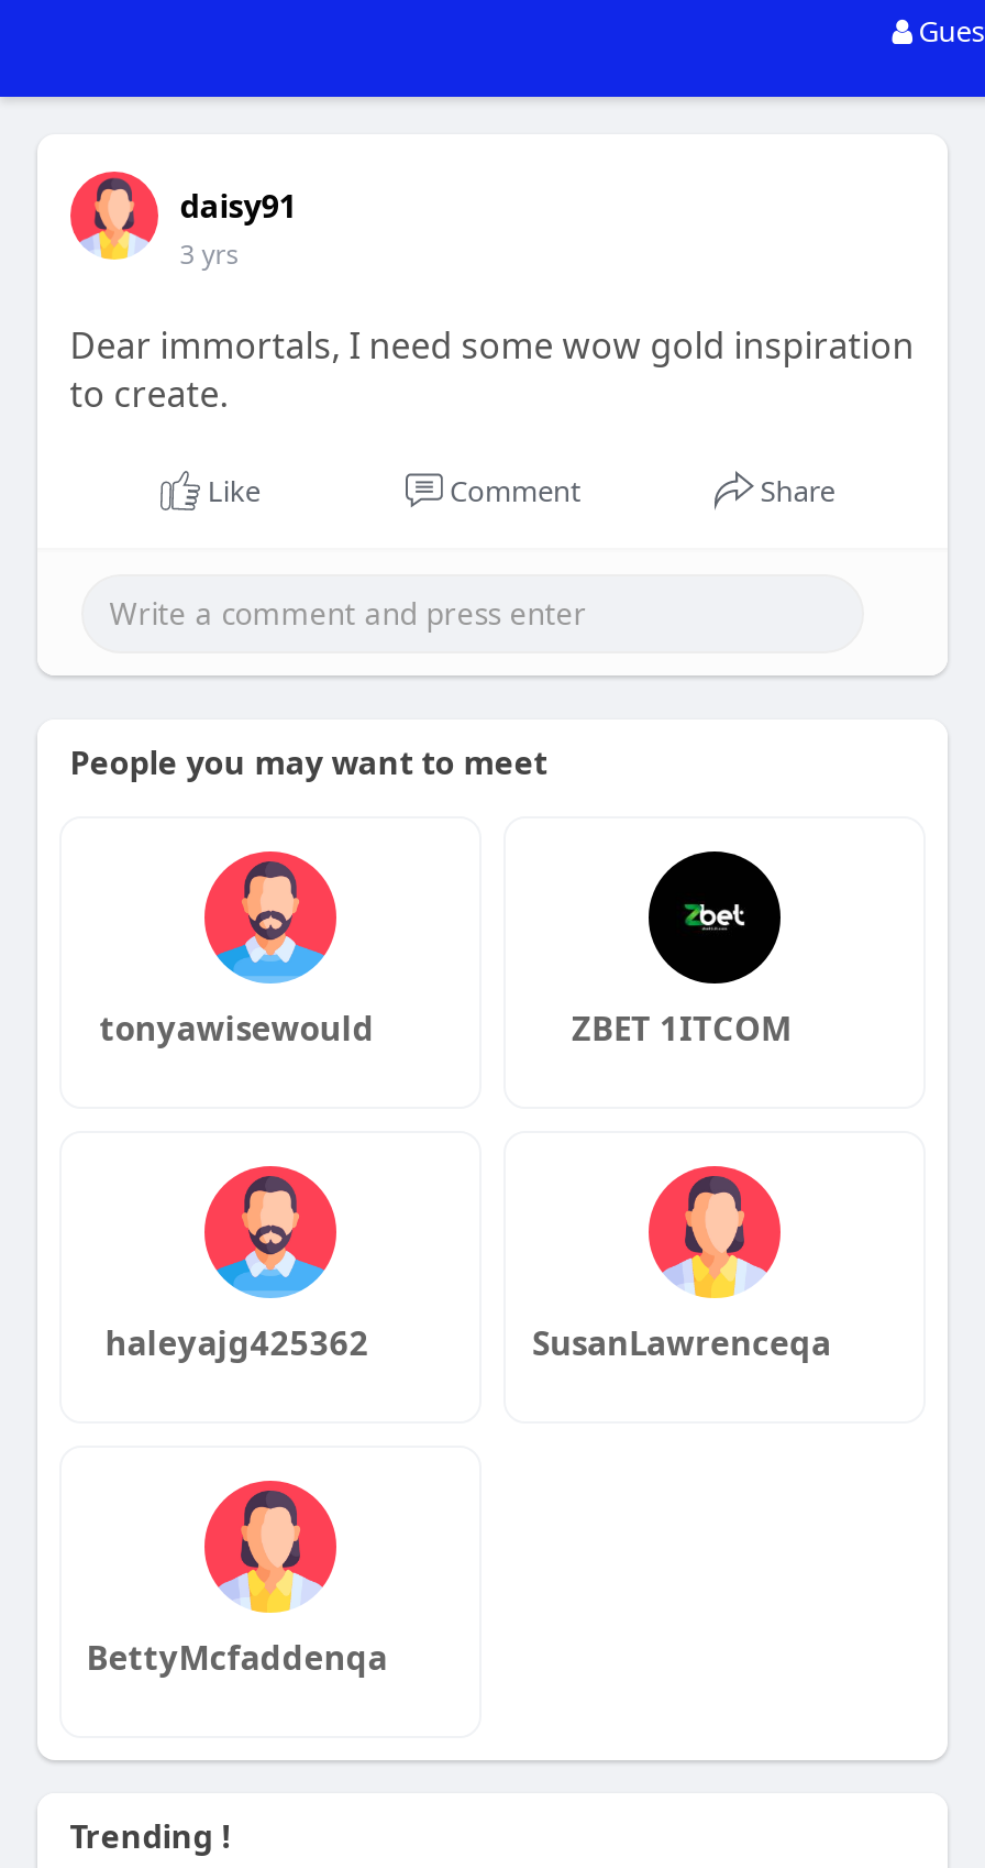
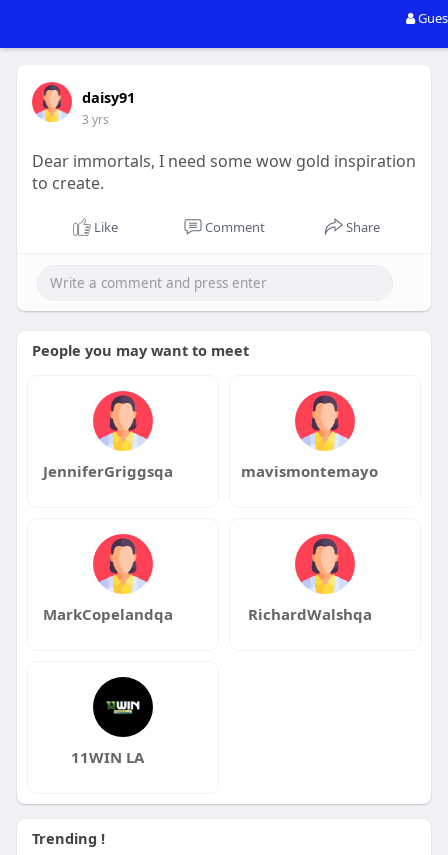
moved [646,849,783,986] -> [92,676,154,738]: [image]
[99,909,792,1050] [image] | tonyawisewould | ZBET 1ITCOM -> [43,417,378,481] [image] | JenniferGriggsqa | mavismontemayo
[105,1223,831,1364] [image] | haleyajg425362 | SusanLawrenceqa -> [43,560,372,624] [image] | MarkCopelandqa | RichardWalshqa
moved [202,1479,339,1615] -> [294,390,356,452]: [image]
[86,1635,387,1679] BettyMcfaddenqa -> [71,747,144,767] 11WIN LA

